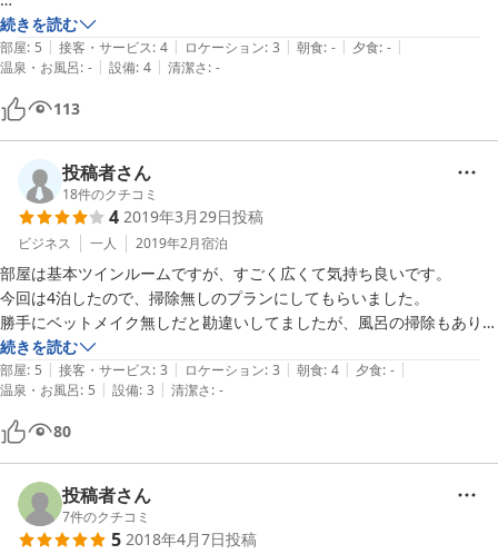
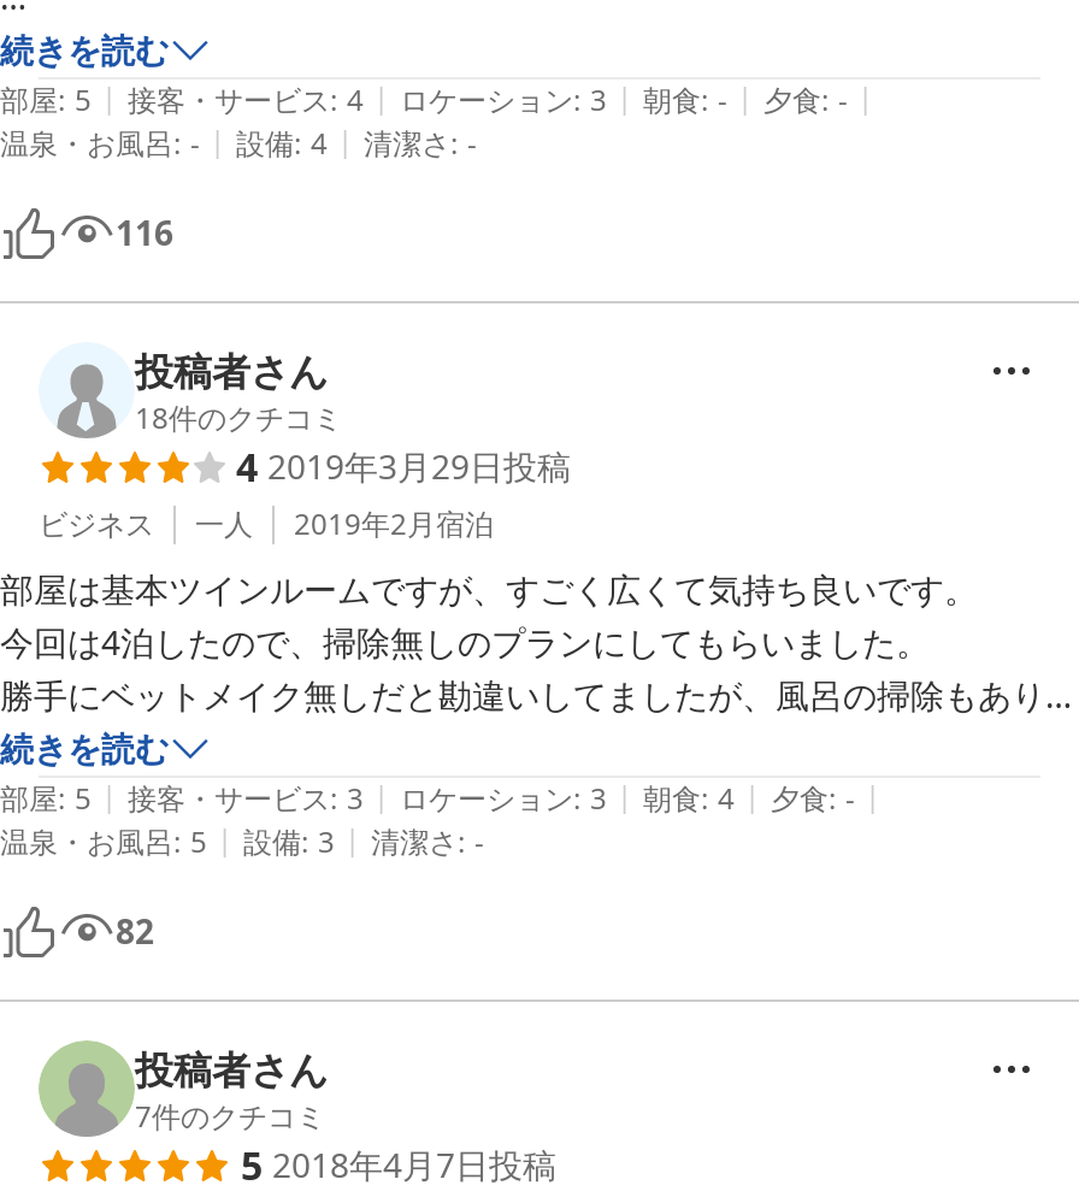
[53,98,80,119] 113 -> [116,210,173,255] 116
[53,421,71,442] 80 -> [116,908,154,954] 82

